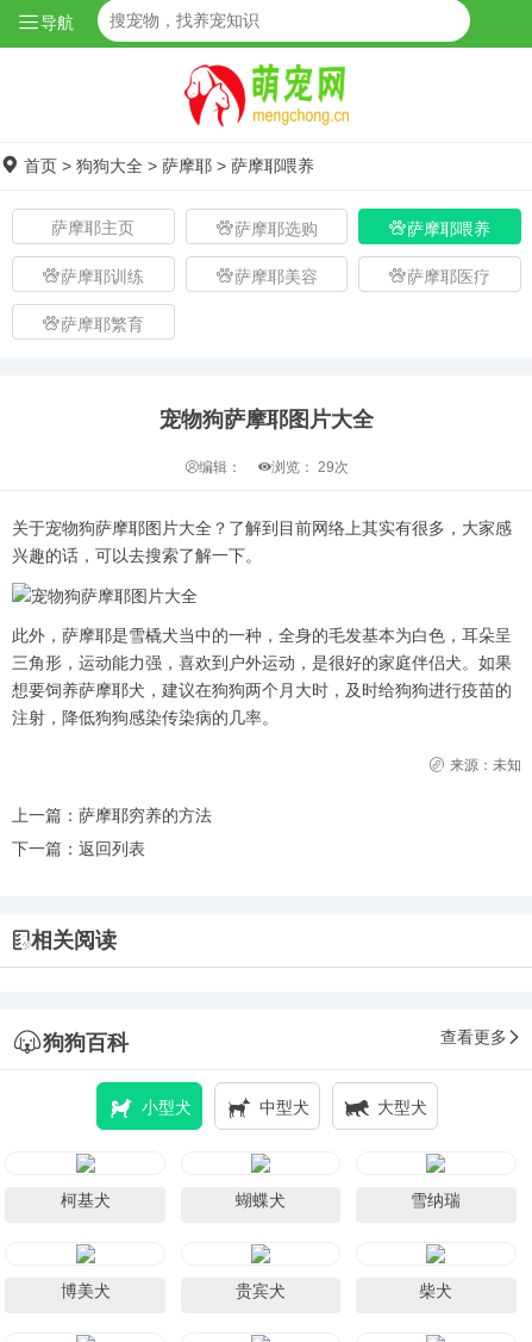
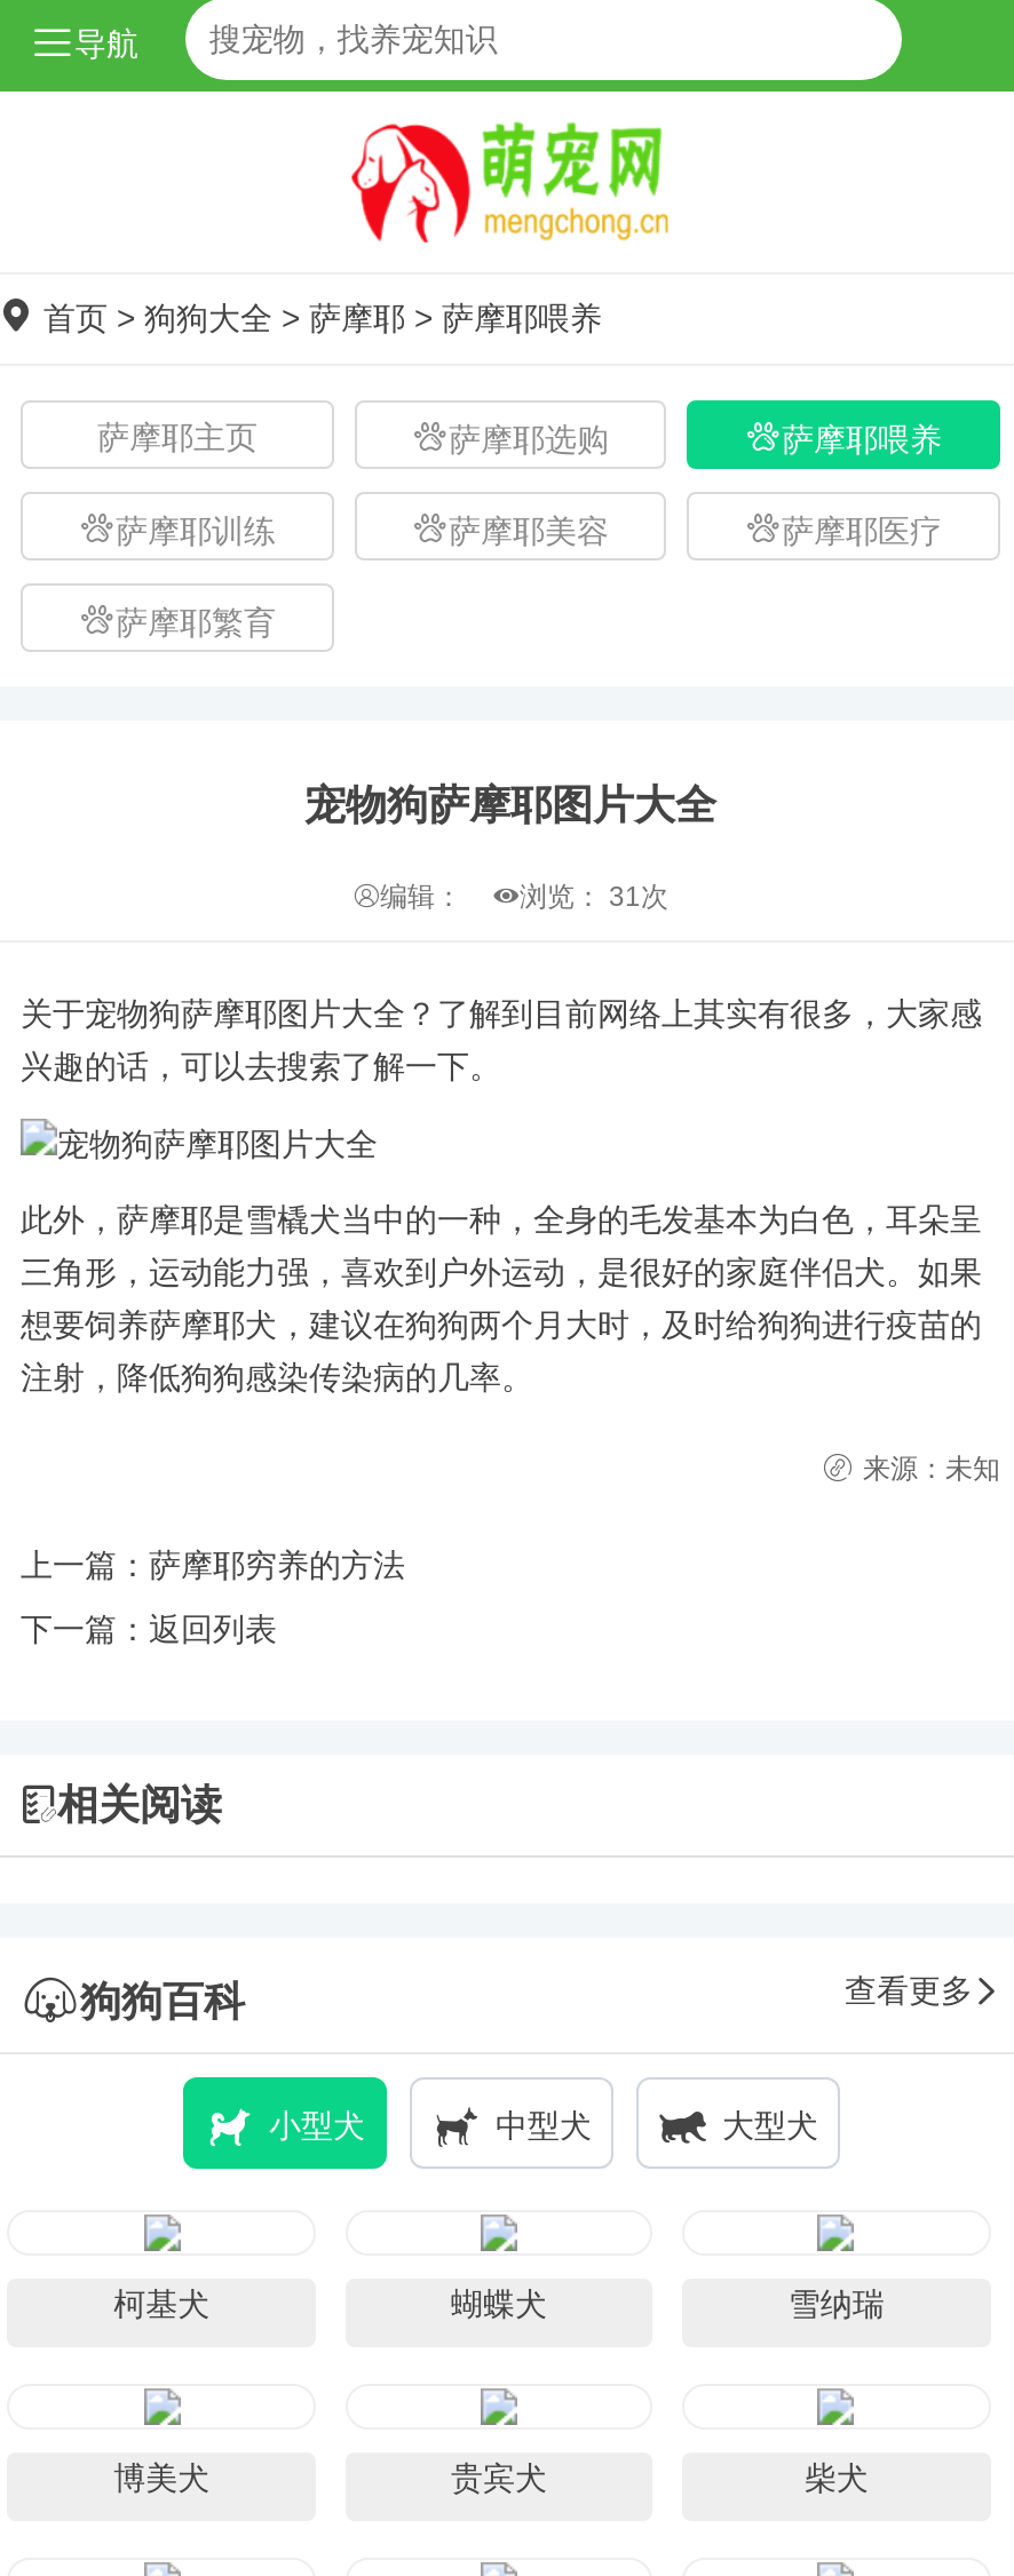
[199,459,349,476] 编辑： 浏览：29次 -> [380,882,668,914] 编辑： 浏览：31次

